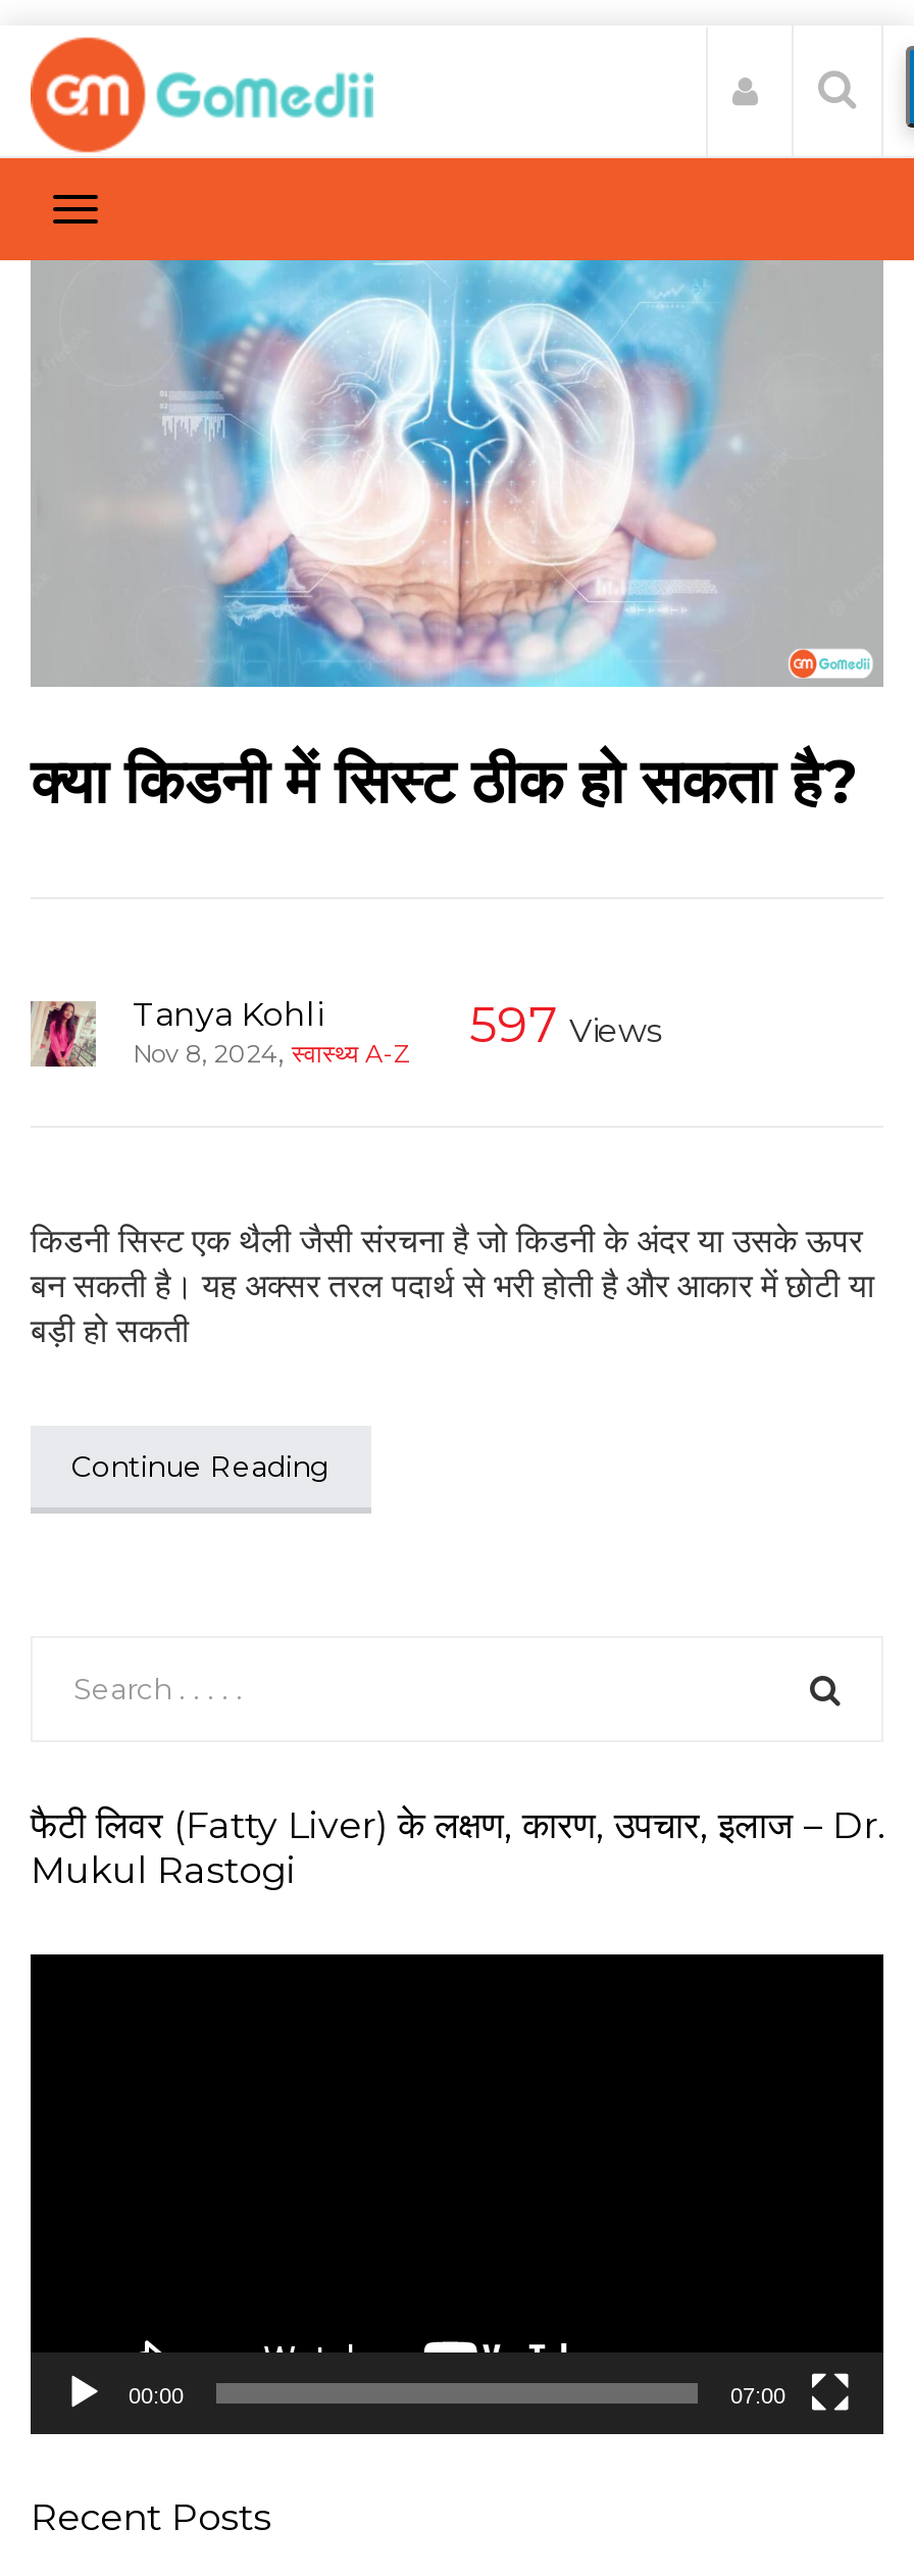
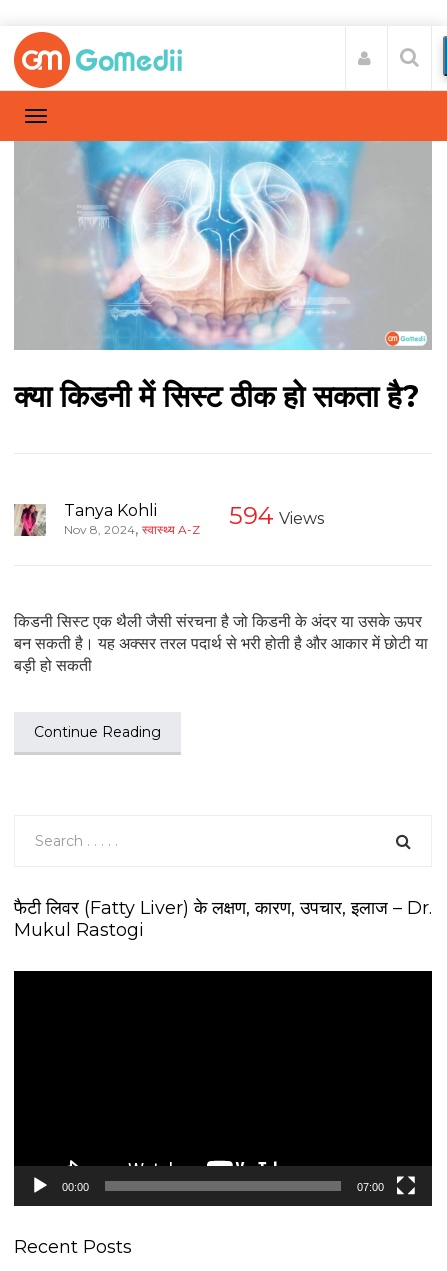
[133,995,661,1070] Nov 8, 2024, स्वास्थ्य A-Z 597 Views -> [64,501,324,538] Nov 8, 2024, स्वास्थ्य A-Z 594 Views

